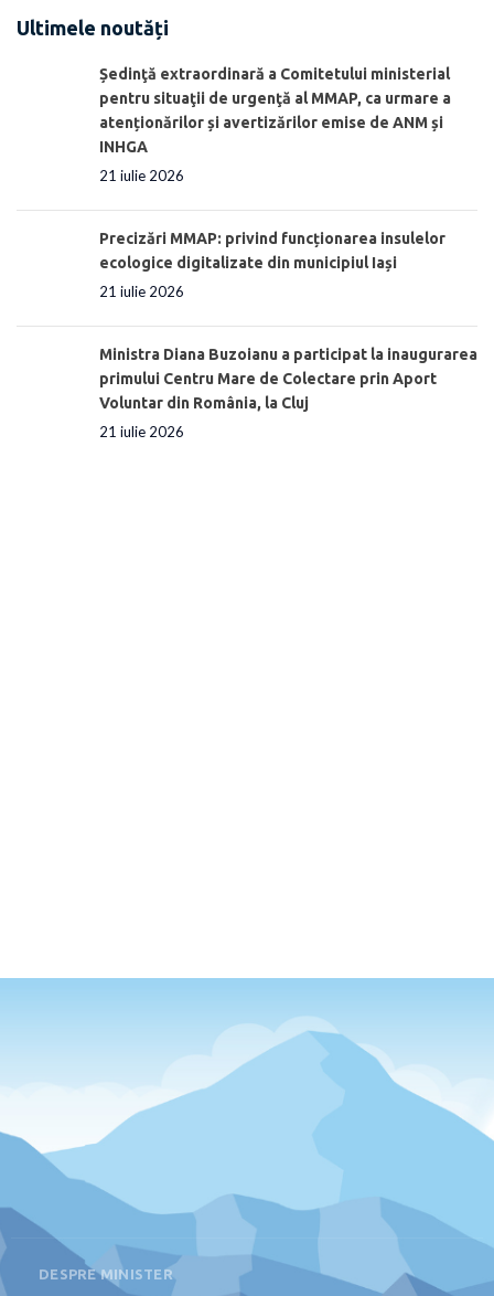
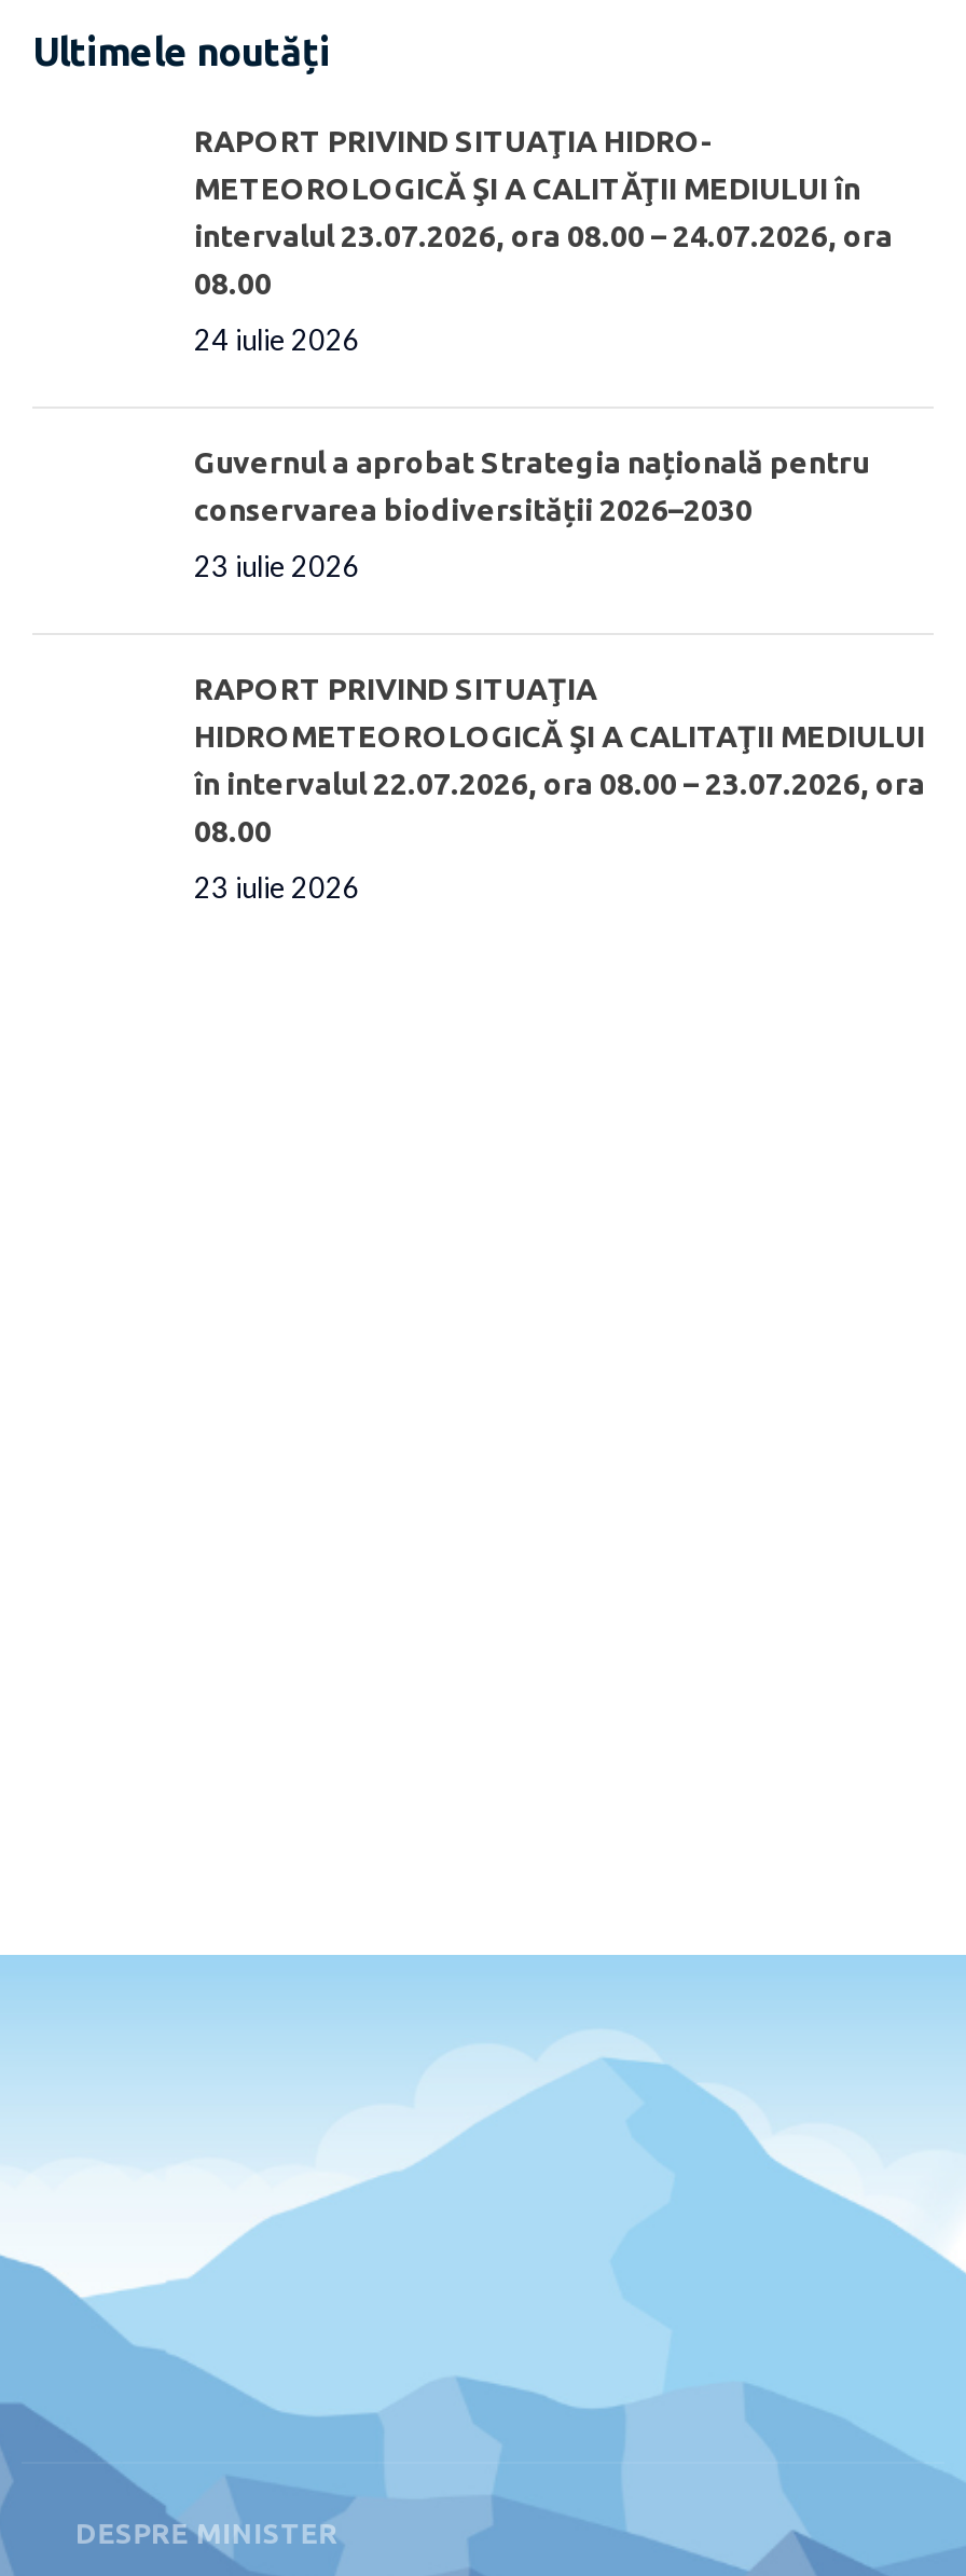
[99,65,451,156] Ședinţă extraordinară a Comitetului ministerial | pentru situaţii de urgenţă al MMAP, ca urmare a | atenționărilor și avertizărilor emise de ANM și | INHGA -> [194,124,893,301] RAPORT PRIVIND SITUAŢIA HIDRO- | METEOROLOGICĂ ŞI A CALITĂŢII MEDIULUI în | intervalul 23.07.2026, ora 08.00 – 24.07.2026, ora | 08.00
[99,167,184,184] 21 iulie 2026 -> [194,322,360,357] 24 iulie 2026
[99,230,445,272] Precizări MMAP: privind funcționarea insulelor | ecologice digitalizate din municipiul Iași -> [194,445,869,527] Guvernul a aprobat Strategia națională pentru | conservarea biodiversității 2026–2030
[99,283,184,300] 21 iulie 2026 -> [194,549,360,583] 23 iulie 2026
[99,346,477,412] Ministra Diana Buzoianu a participat la inaugurarea | primului Centru Mare de Colectare prin Aport | Voluntar din România, la Cluj -> [194,672,925,849] RAPORT PRIVIND SITUAŢIA | HIDROMETEOROLOGICĂ ŞI A CALITAŢII MEDIULUI | în intervalul 22.07.2026, ora 08.00 – 23.07.2026, ora | 08.00
[99,423,184,440] 21 iulie 2026 -> [194,870,360,905] 23 iulie 2026

